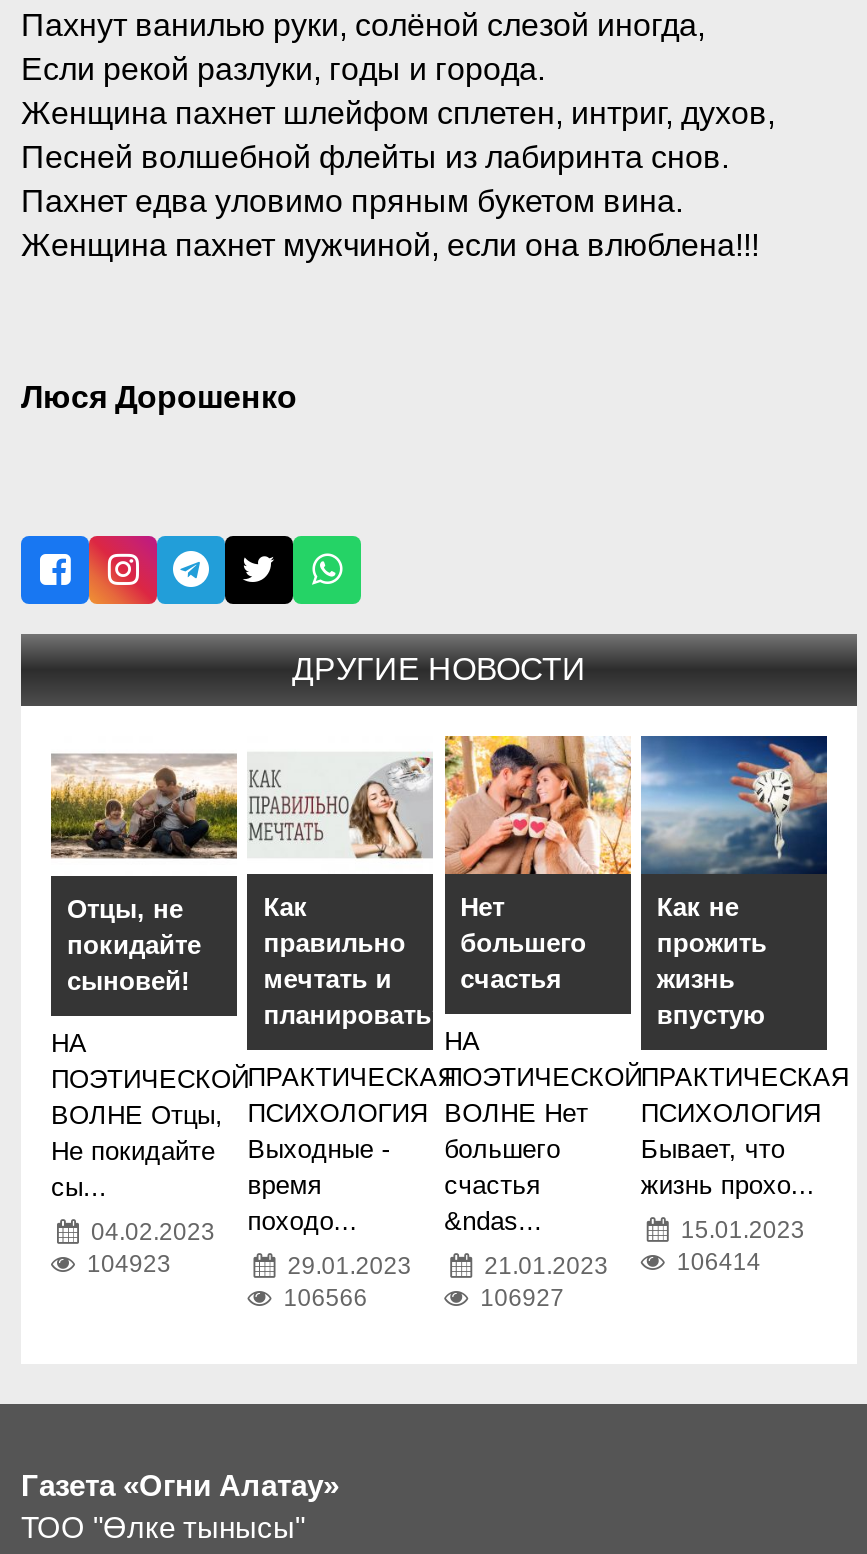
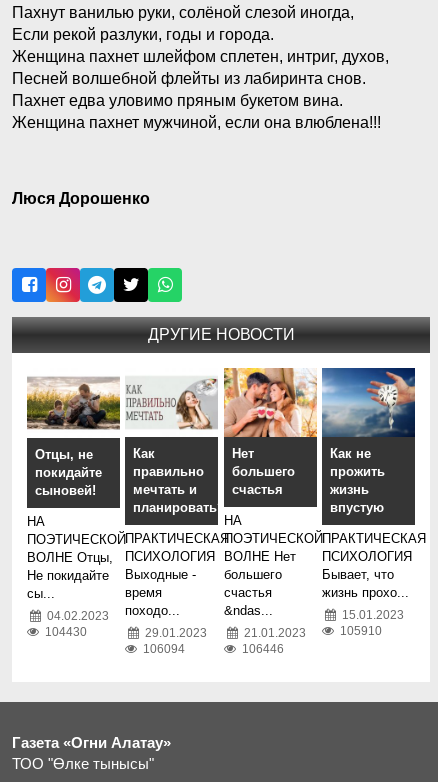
[81,1250,171,1278] 104923 -> [42,625,87,639] 104430
[282,1249,761,1281] 29.01.2023 21.01.2023 106414 -> [142,624,382,640] 29.01.2023 21.01.2023 105910
[278,1285,368,1313] 106566 -> [140,642,185,656] 106094
[474,1285,564,1313] 106927 -> [239,642,284,656] 106446

